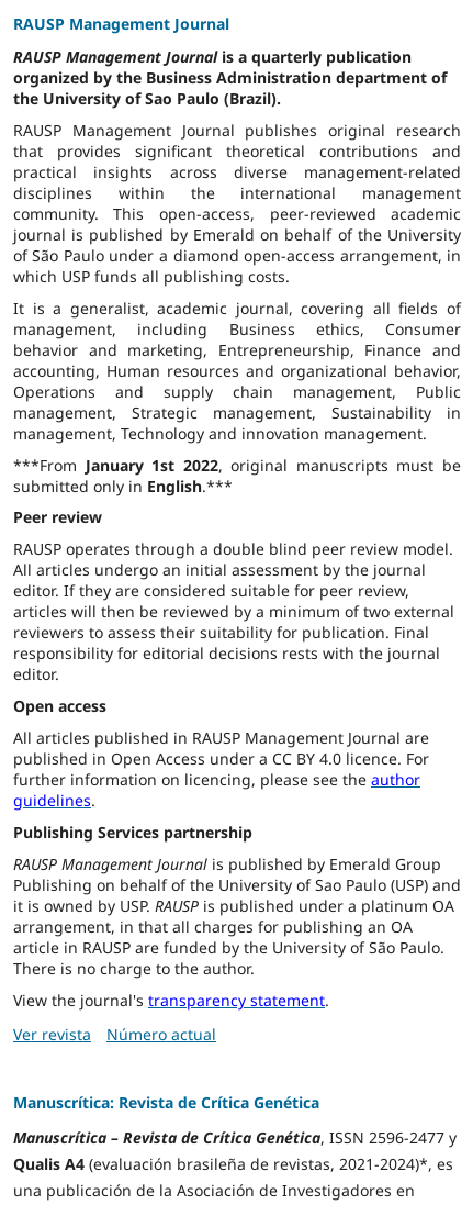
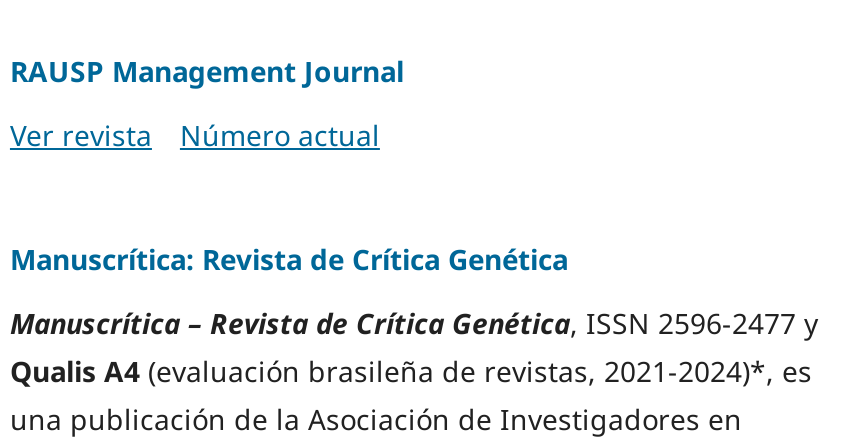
[13,46,461,1011] RAUSP Management Journal is a quarterly publication | organized by the Business Administration department of | the University of Sao Paulo (Brazil). | RAUSP Management Journal publishes original research | that provides significant theoretical contributions and | practical insights across diverse management-related | disciplines within the international management | community. This open-access, peer-reviewed academic | journal is published by Emerald on behalf of the University | of São Paulo under a diamond open-access arrangement, in | which USP funds all publishing costs. | It is a generalist, academic journal, covering all fields of | management, including Business ethics, Consumer | behavior and marketing, Entrepreneurship, Finance and | accounting, Human resources and organizational behavior, | Operations and supply chain management, Public | management, Strategic management, Sustainability in | management, Technology and innovation management. | ***From January 1st 2022, original manuscripts must be | submitted only in English.*** | Peer review | RAUSP operates through a double blind peer review model. | All articles undergo an initial assessment by the journal | editor. If they are considered suitable for peer review, | articles will then be reviewed by a minimum of two external | reviewers to assess their suitability for publication. Final | responsibility for editorial decisions rests with the journal | editor. | Open access | All articles published in RAUSP Management Journal are | published in Open Access under a CC BY 4.0 licence. For | further information on licencing, please see the author | guidelines. | Publishing Services partnership | RAUSP Management Journal is published by Emerald Group | Publishing on behalf of the University of Sao Paulo (USP) and | it is owned by USP. RAUSP is published under a platinum OA | arrangement, in that all charges for publishing an OA | article in RAUSP are funded by the University of São Paulo. | There is no charge to the author. | View the journal's transparency statement. -> none

